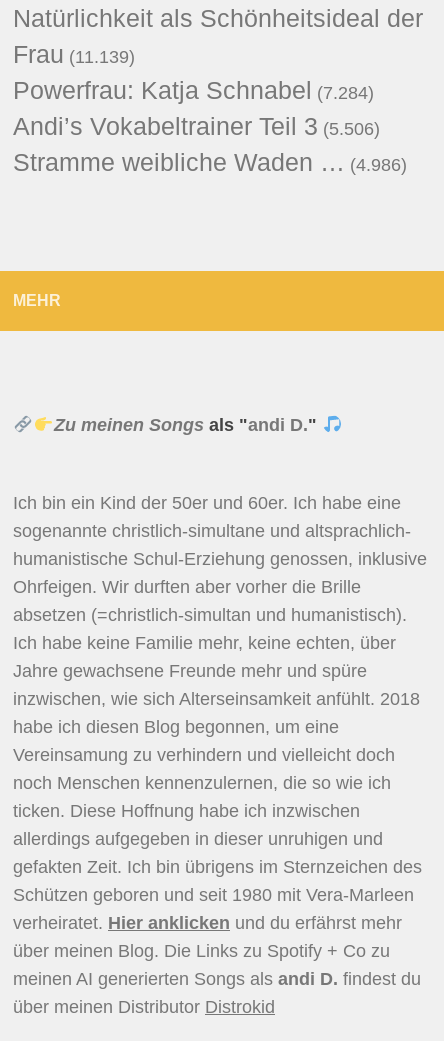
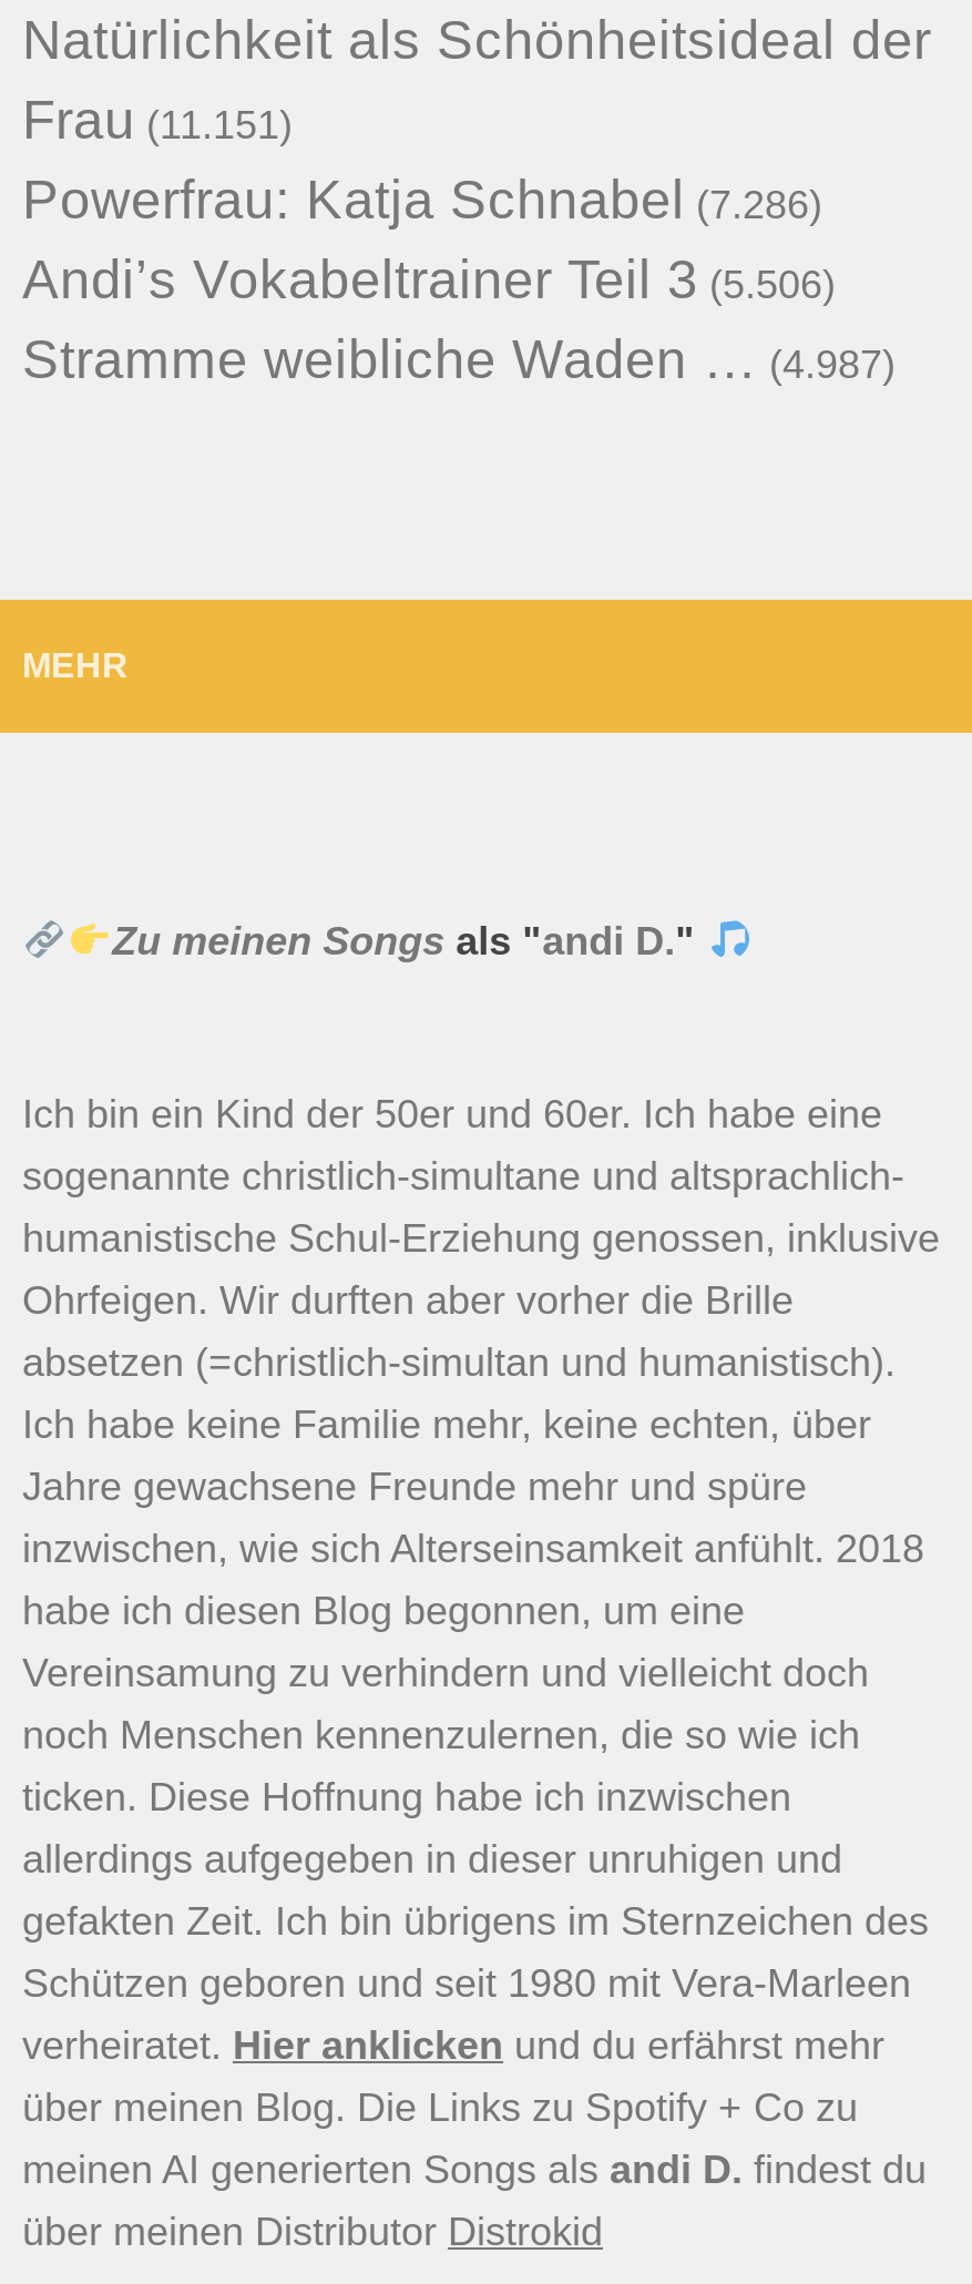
[13,41,135,68] Frau (11.139) -> [22,90,293,150] Frau (11.151)
[13,77,374,104] Powerfrau: Katja Schnabel (7.284) -> [22,170,822,230] Powerfrau: Katja Schnabel (7.286)
[13,149,407,176] Stramme weibliche Waden … (4.986) -> [22,330,896,390] Stramme weibliche Waden … (4.987)

